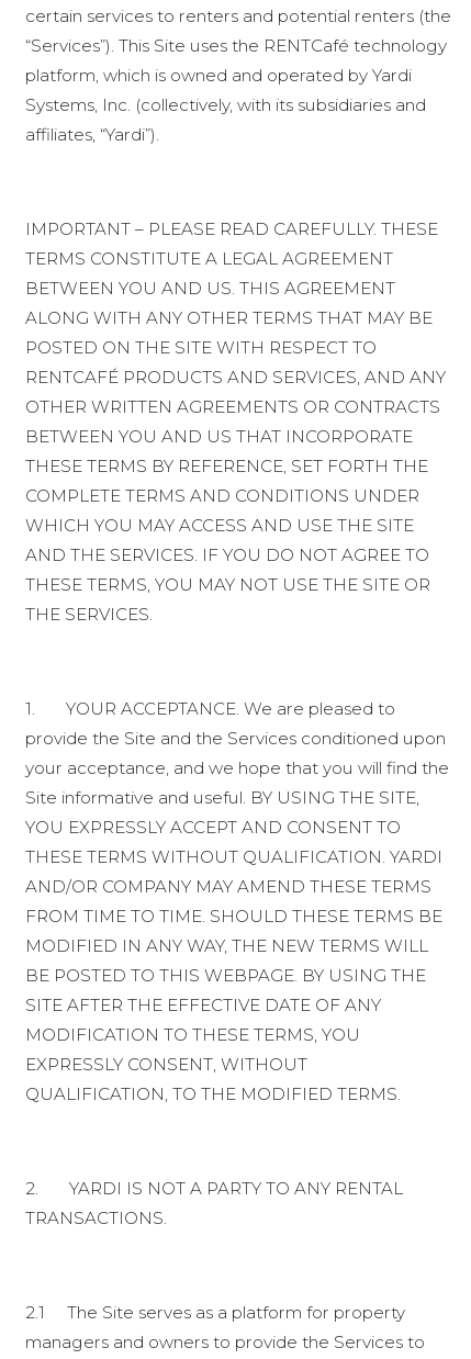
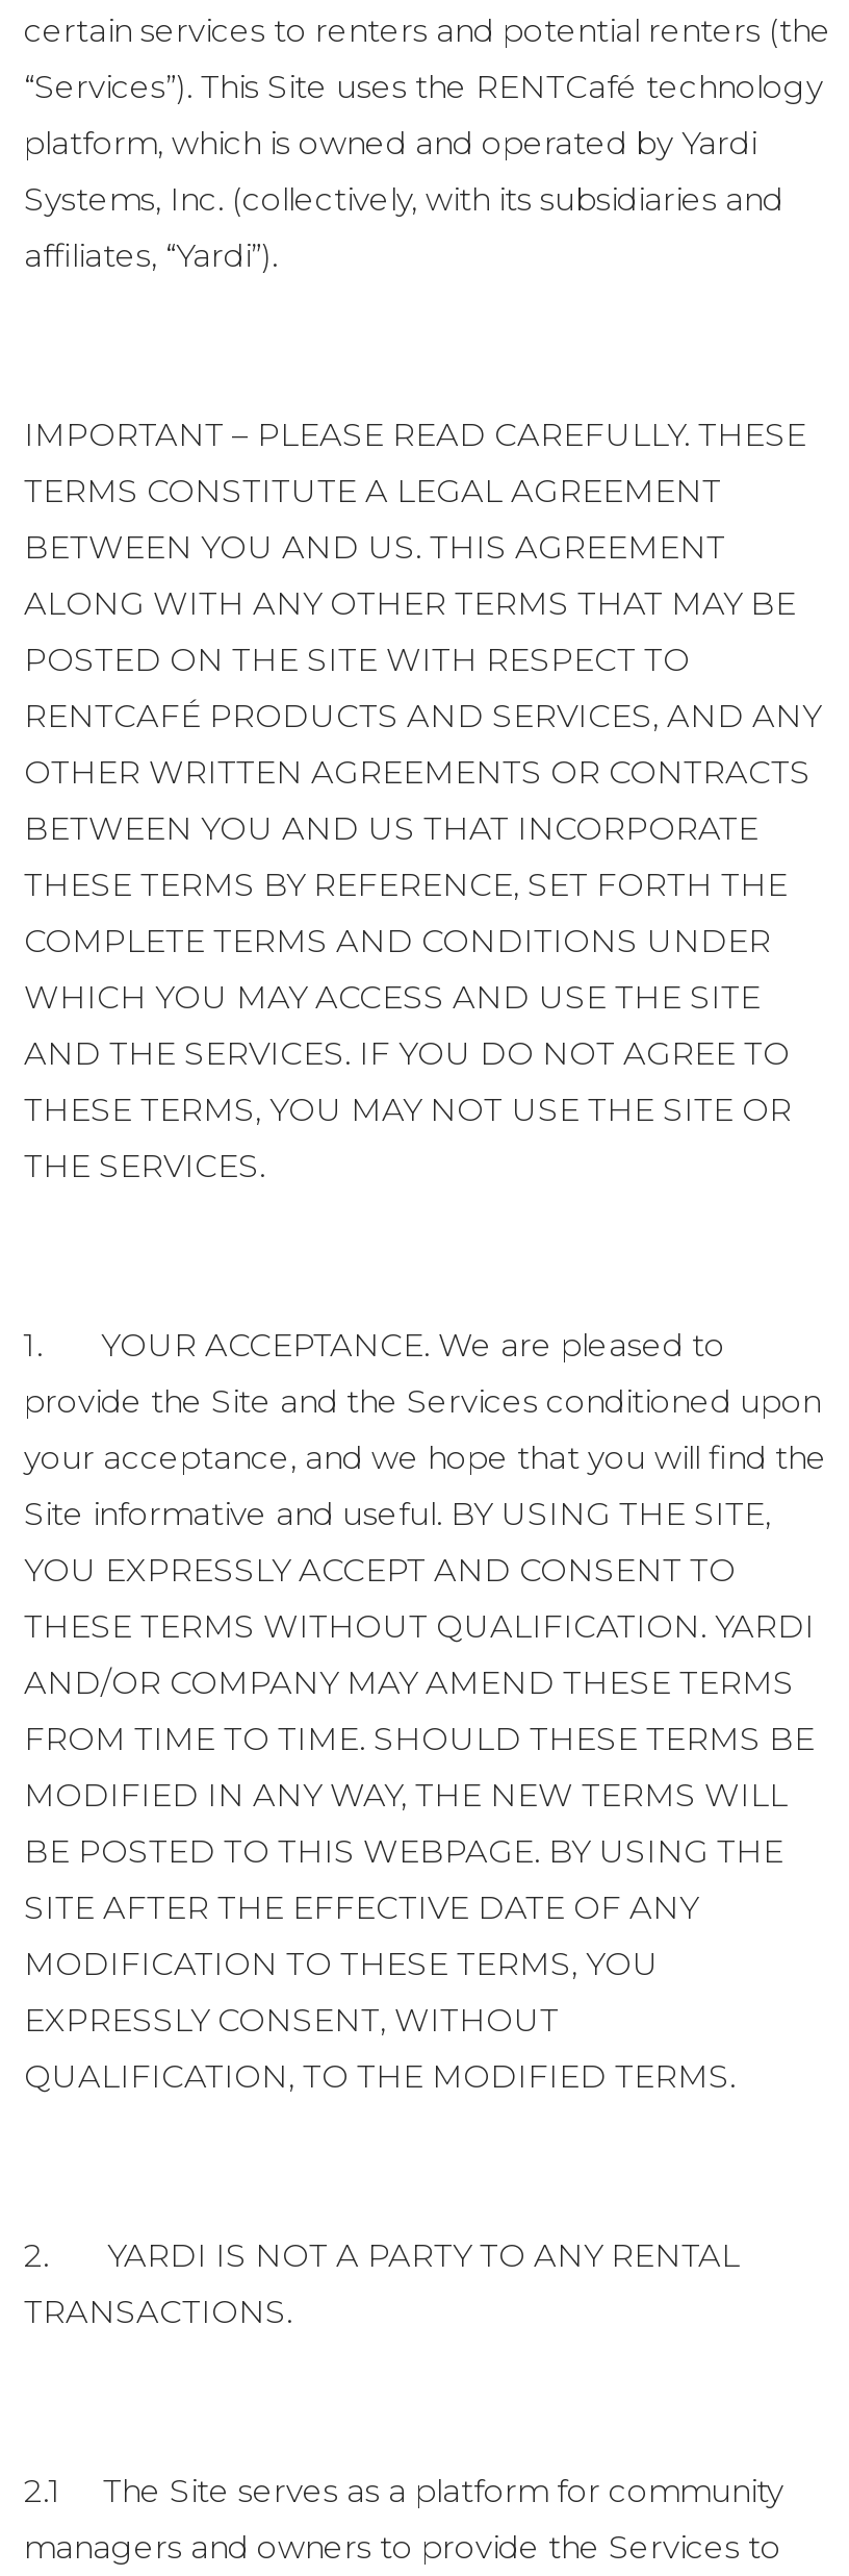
[25,1302,405,1323] 2.1 The Site serves as a platform for property -> [24,2471,783,2510] 2.1 The Site serves as a platform for community

